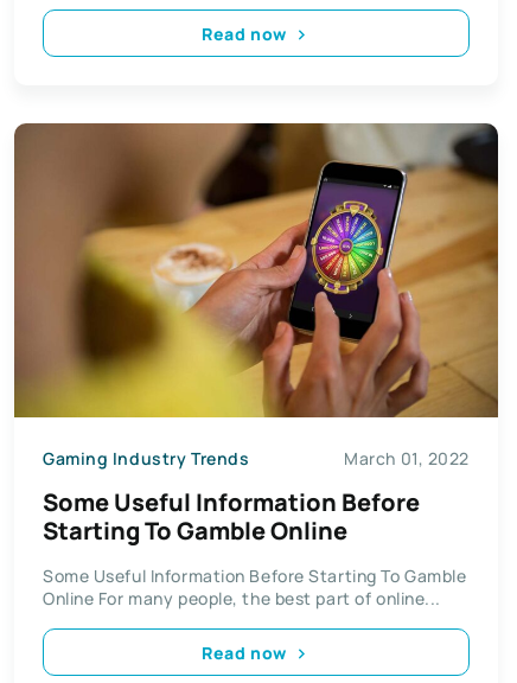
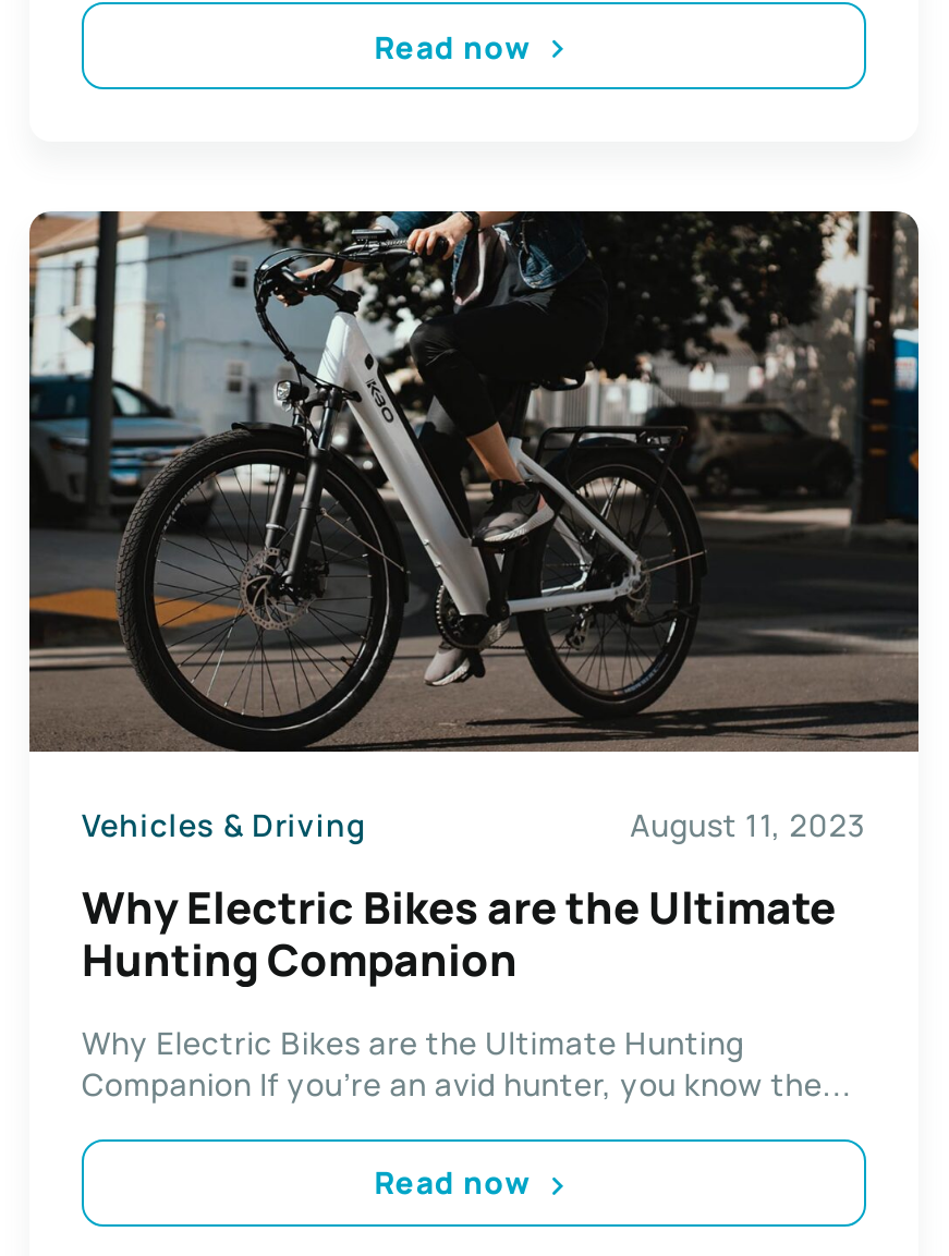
[13,122,499,469] [image] | Gaming Industry Trends | March 01, 2022 -> [27,210,921,846] [image] | Vehicles & Driving | August 11, 2023
[43,486,420,547] Some Useful Information Before | Starting To Gamble Online -> [82,877,836,988] Why Electric Bikes are the Ultimate | Hunting Companion
[43,565,466,610] Some Useful Information Before Starting To Gamble | Online For many people, the best part of online... -> [82,1021,852,1104] Why Electric Bikes are the Ultimate Hunting | Companion If you’re an avid hunter, you know the...

